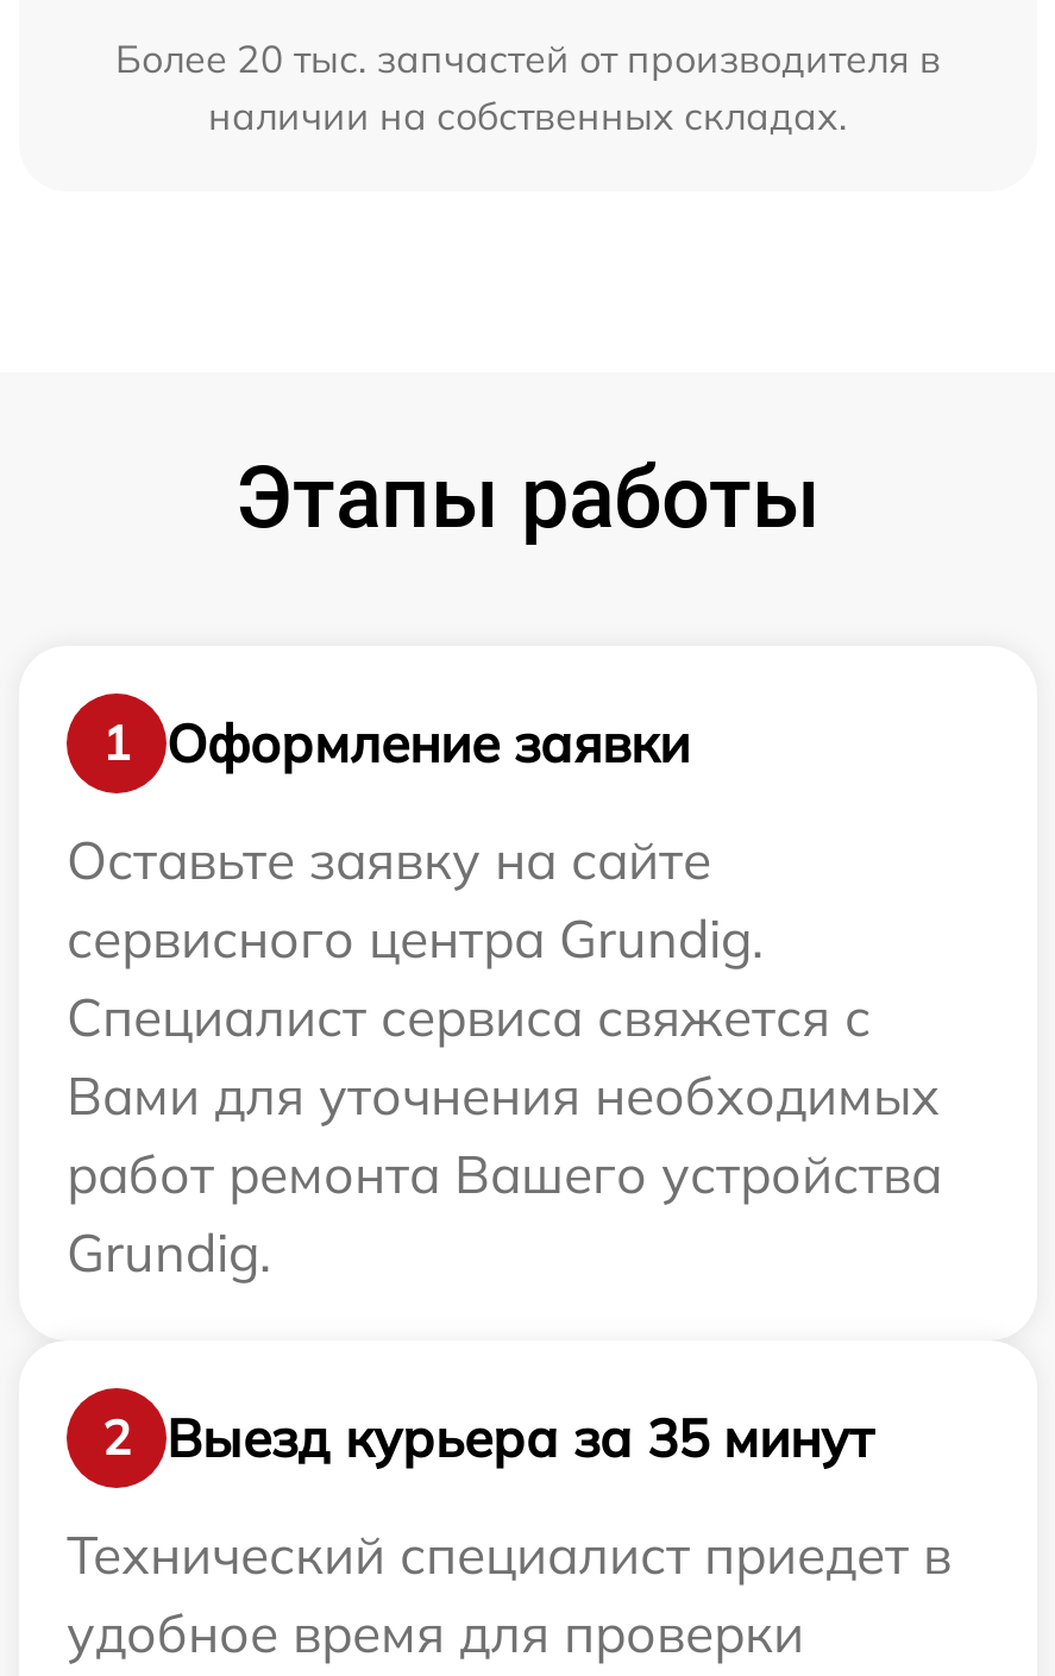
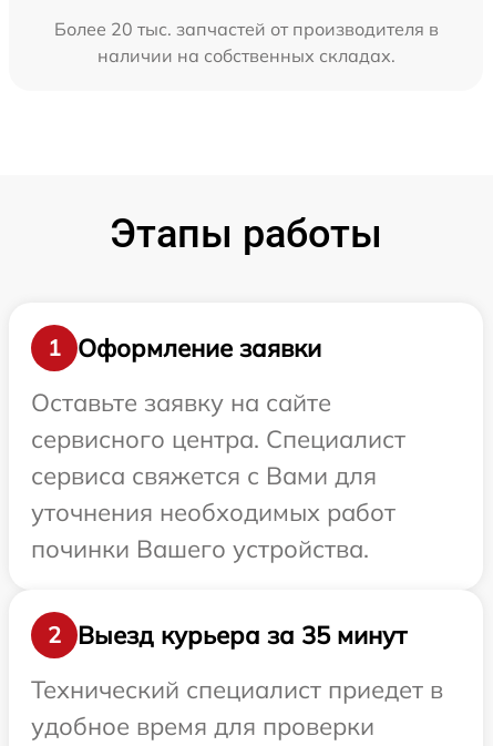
[67,905,942,1286] сервисного центра Grundig. | Специалист сервиса свяжется с | Вами для уточнения необходимых | работ ремонта Вашего устройства | Grundig. -> [31,423,405,564] сервисного центра. Специалист | сервиса свяжется с Вами для | уточнения необходимых работ | починки Вашего устройства.

